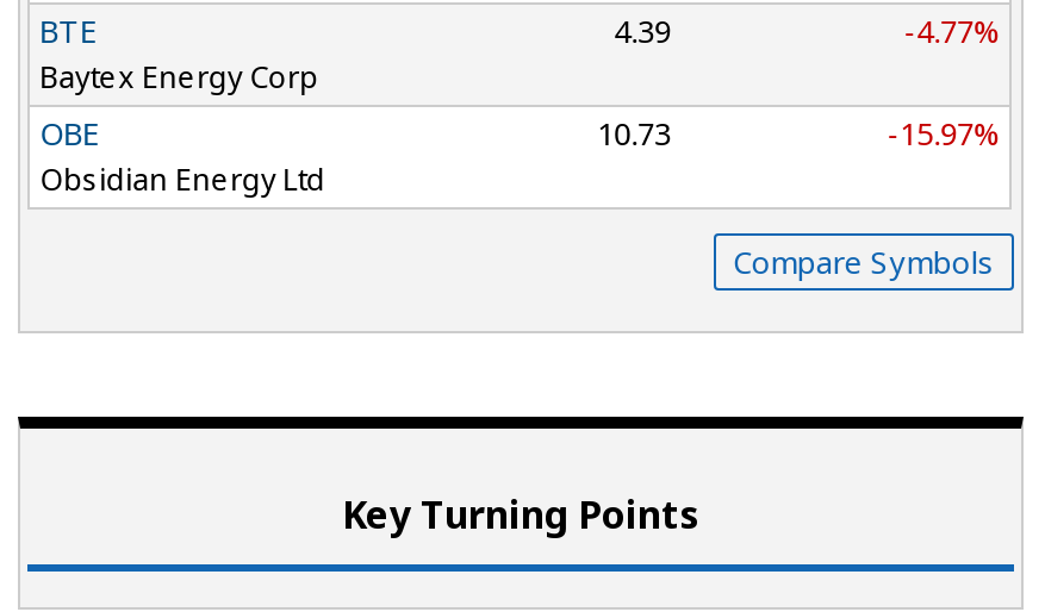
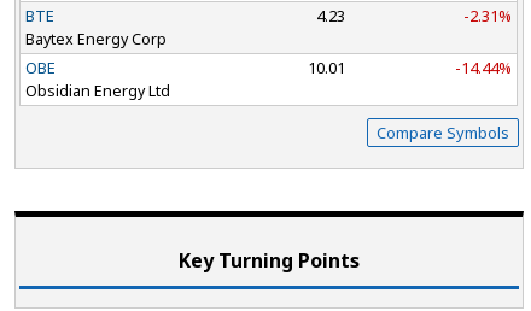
[614,10,671,52] 4.39 -> [316,5,345,27] 4.23
[905,10,1000,52] -4.77% -> [464,5,512,27] -2.31%
[597,112,671,155] 10.73 -> [308,57,345,78] 10.01
[888,112,1000,155] -15.97% -> [455,57,512,78] -14.44%

